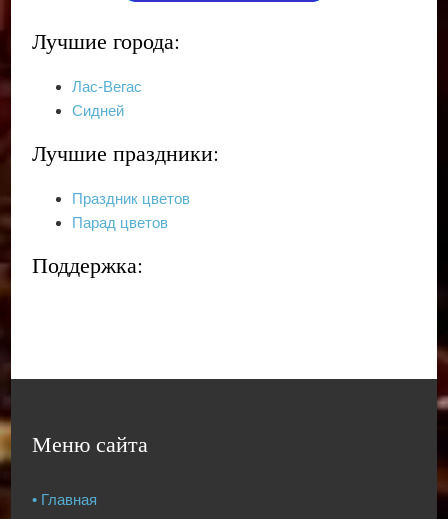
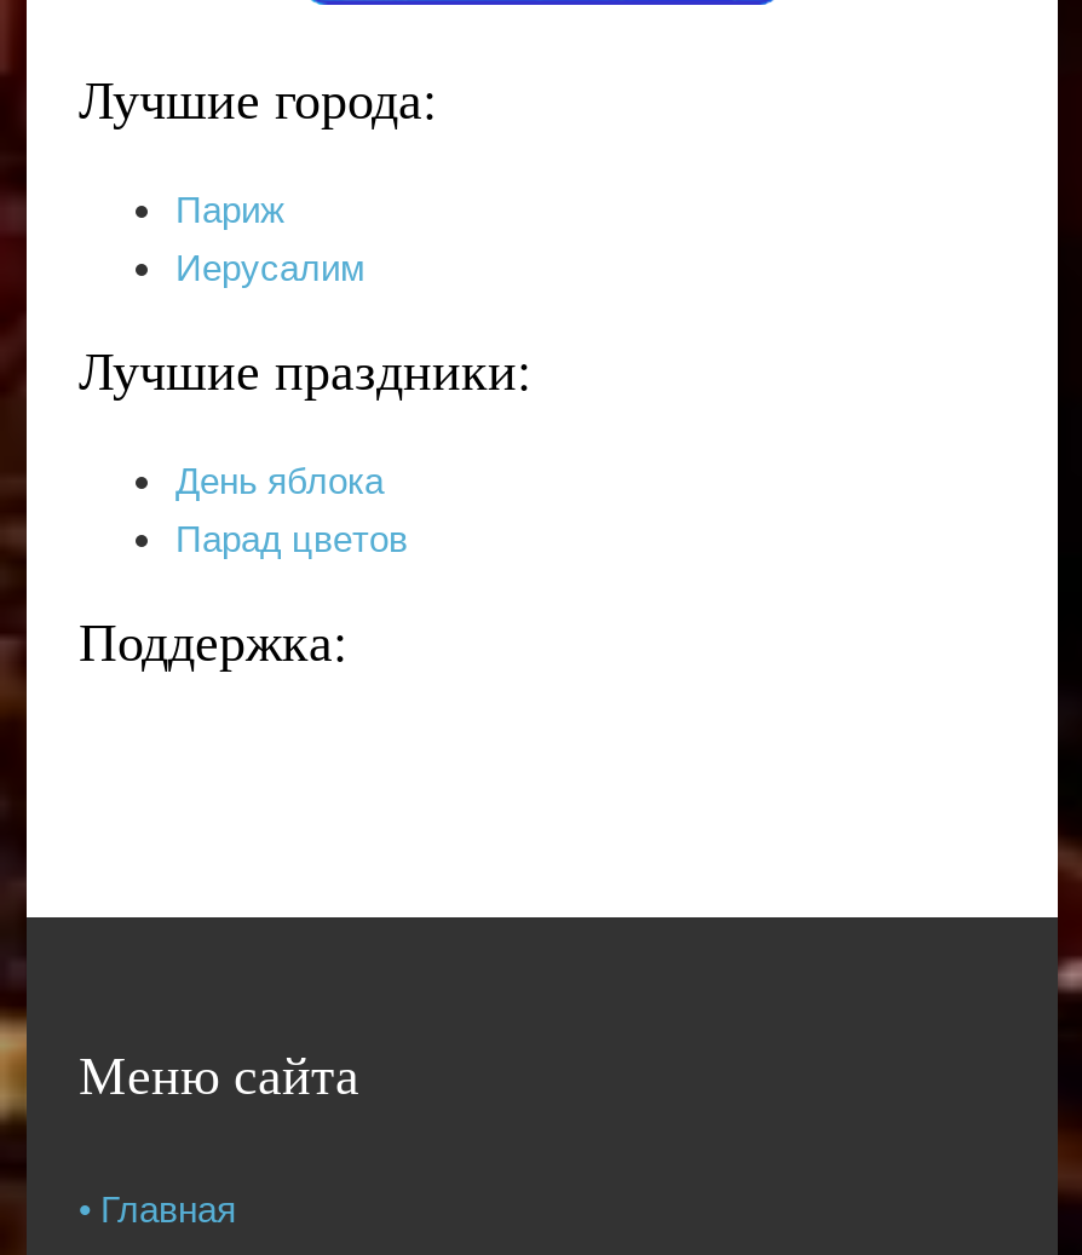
[72,78,142,119] Лас-Вегас | Сидней -> [175,188,364,287] Париж | Иерусалим
[72,190,190,207] Праздник цветов -> [175,459,384,500] День яблока

